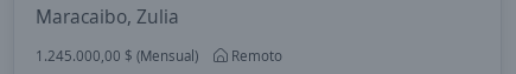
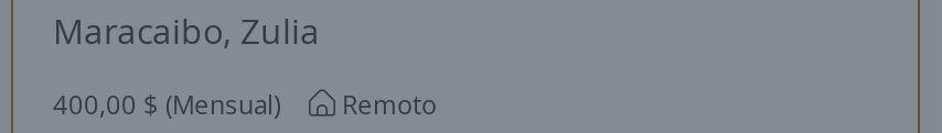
[36,46,282,66] 1.245.000,00 $ (Mensual) Remoto -> [53,86,437,123] 400,00 $ (Mensual) Remoto

